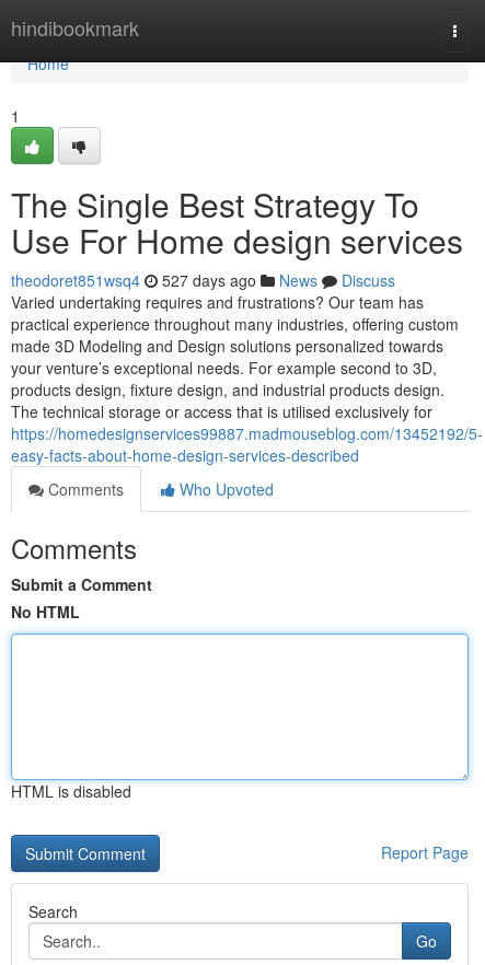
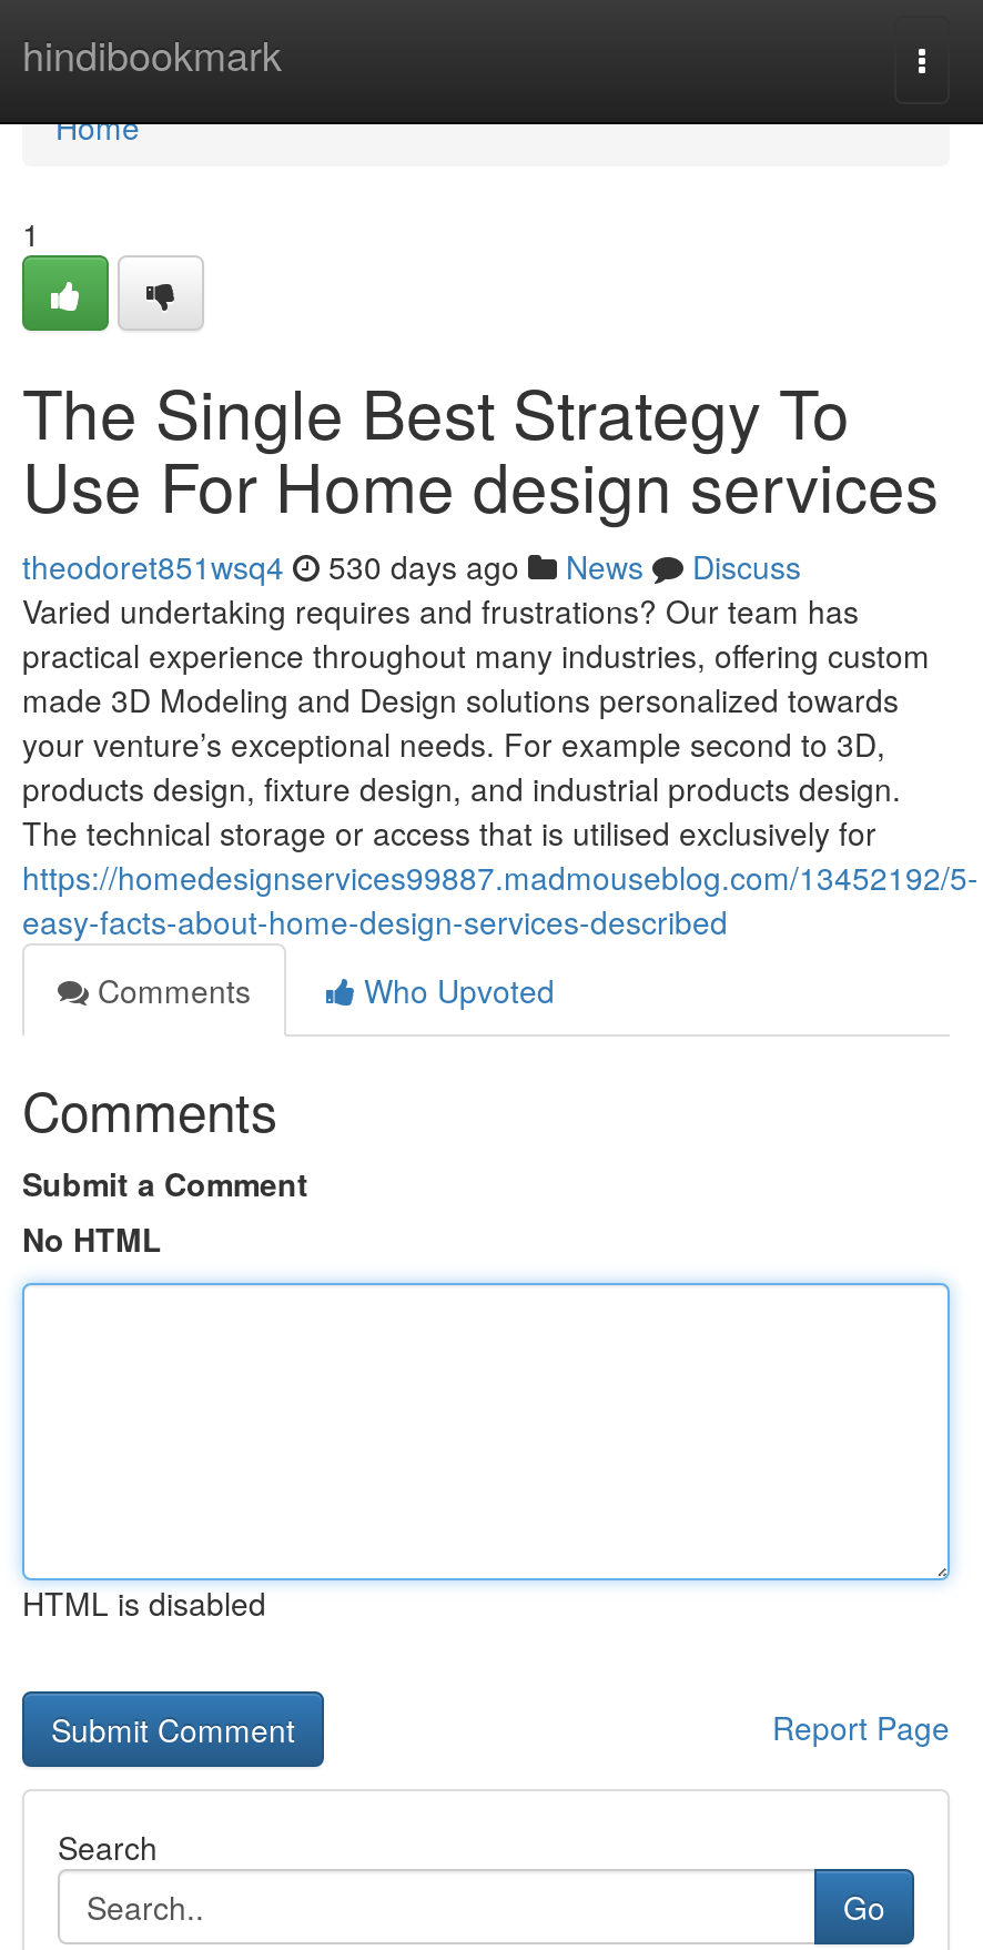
[11,269,395,291] theodoret851wsq4 527 days ago News Discuss -> [22,544,801,588] theodoret851wsq4 530 days ago News Discuss

